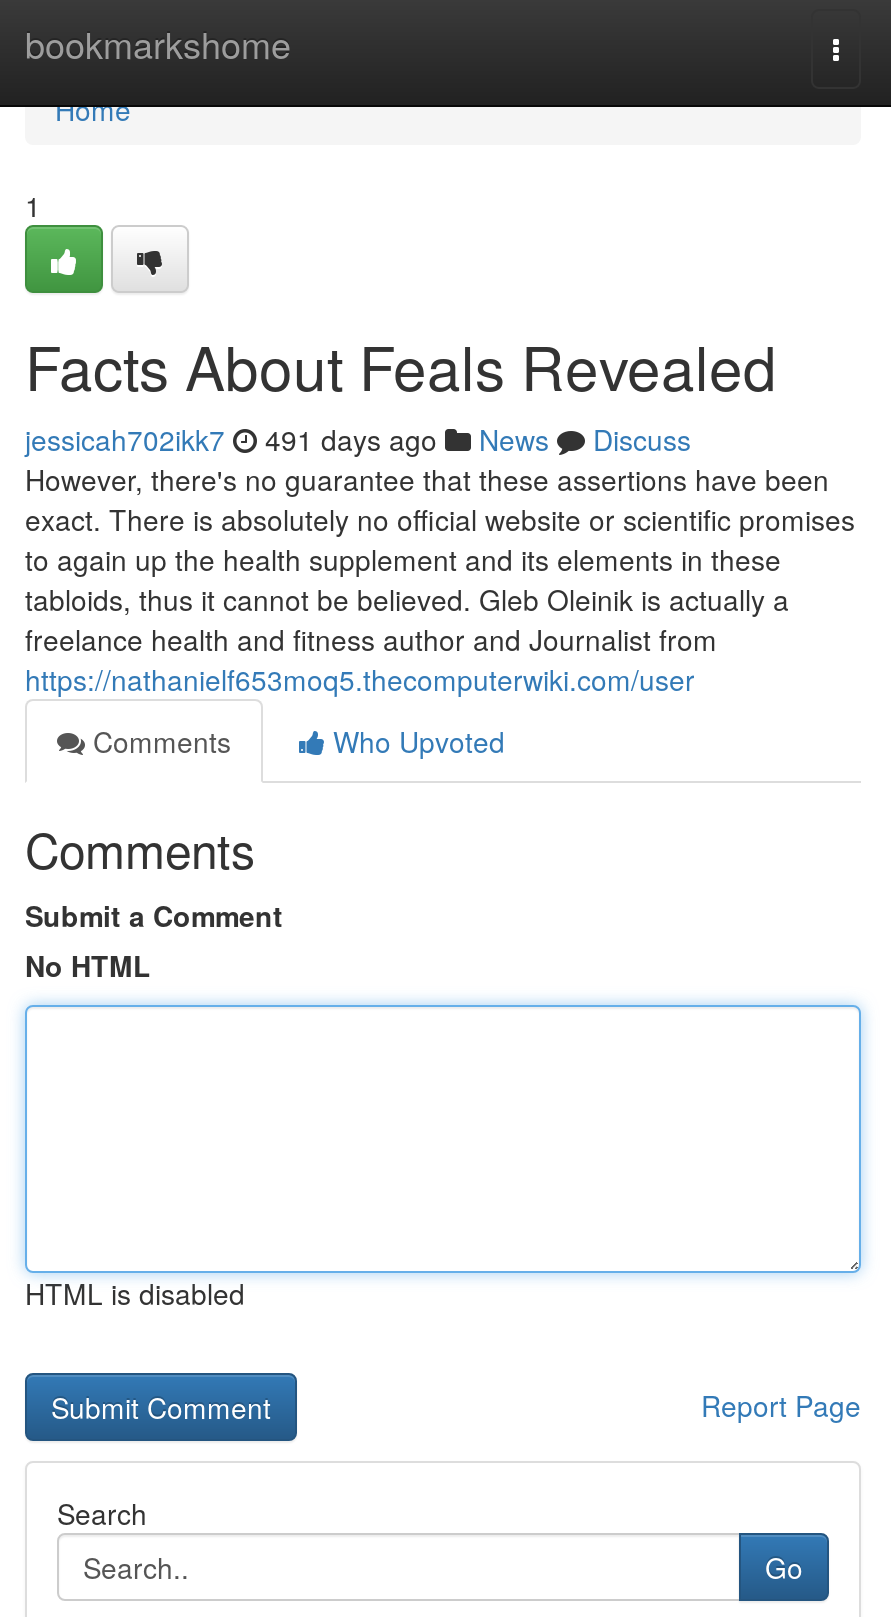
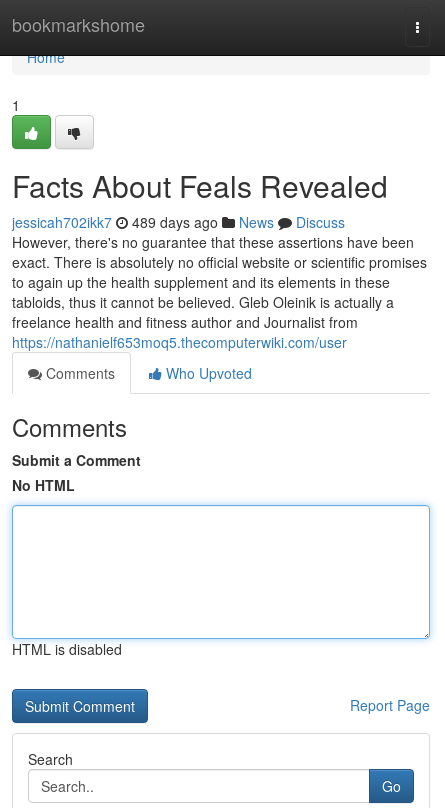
[25,419,691,459] jessicah702ikk7 491 days ago News Discuss -> [12,212,345,232] jessicah702ikk7 489 days ago News Discuss

